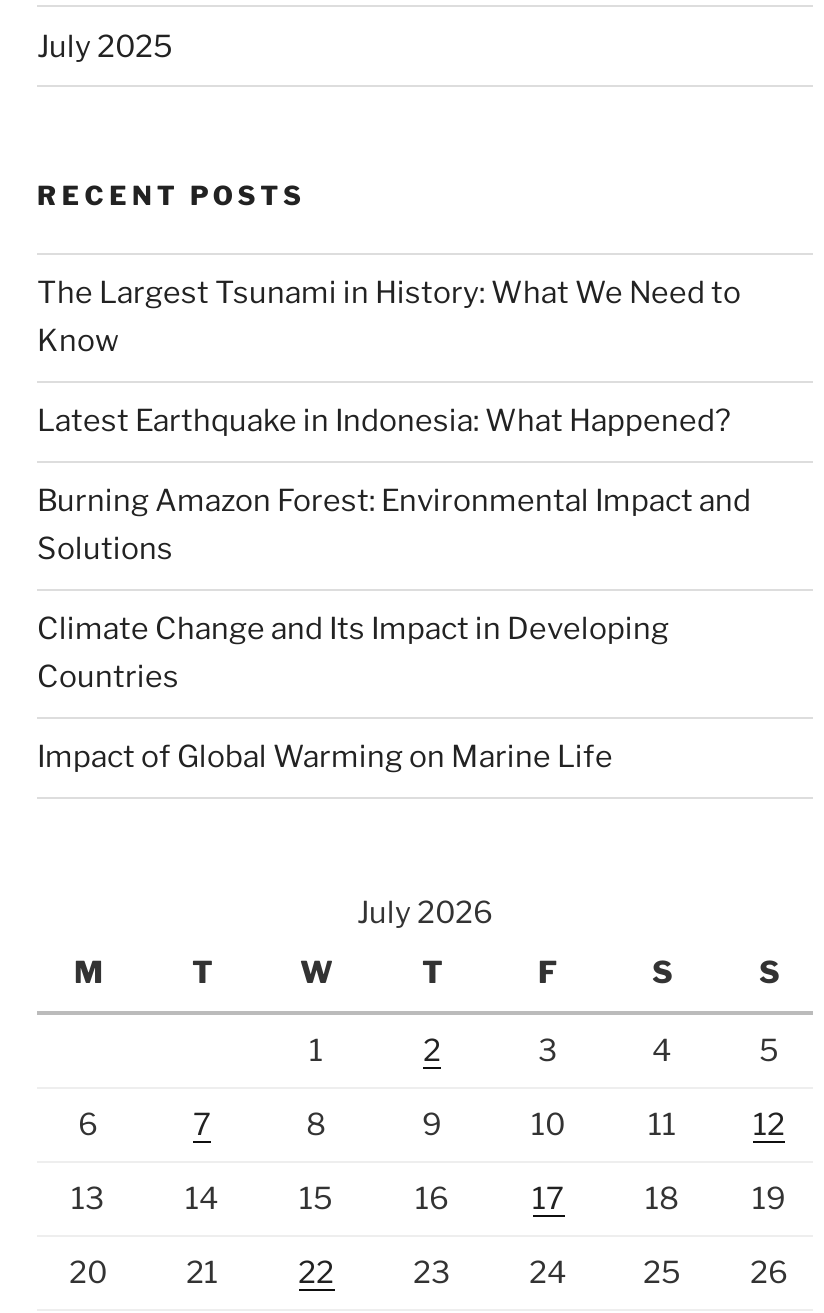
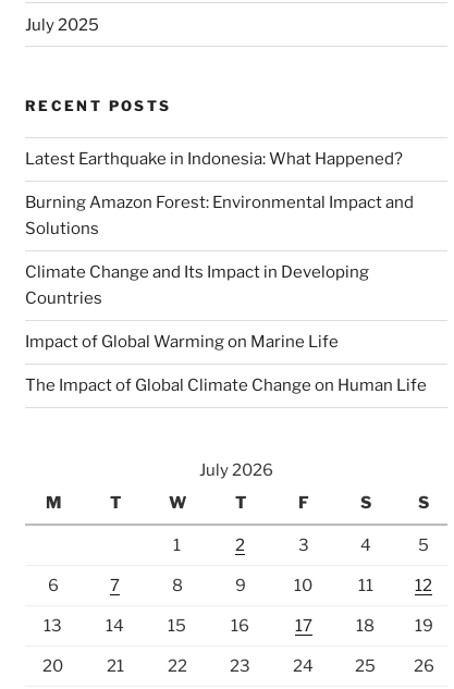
[37,275,741,359] The Largest Tsunami in History: What We Need to | Know -> none
moved [37,403,751,775] -> [25,149,414,352]: Latest Earthquake in Indonesia: What Happened? | Burning Amazon Forest: Environmental Impact and | Solutions | Climate Change and Its Impact in Developing | Countries | Impact of Global Warming on Marine Life
none -> [25,376,427,395] The Impact of Global Climate Change on Human Life

